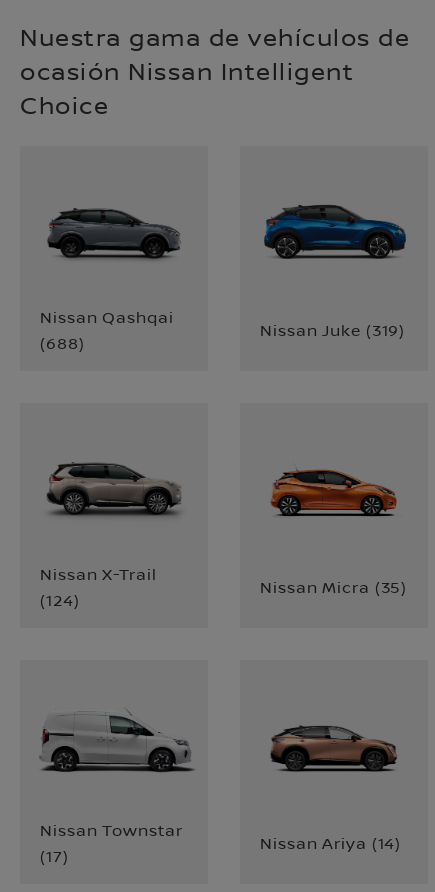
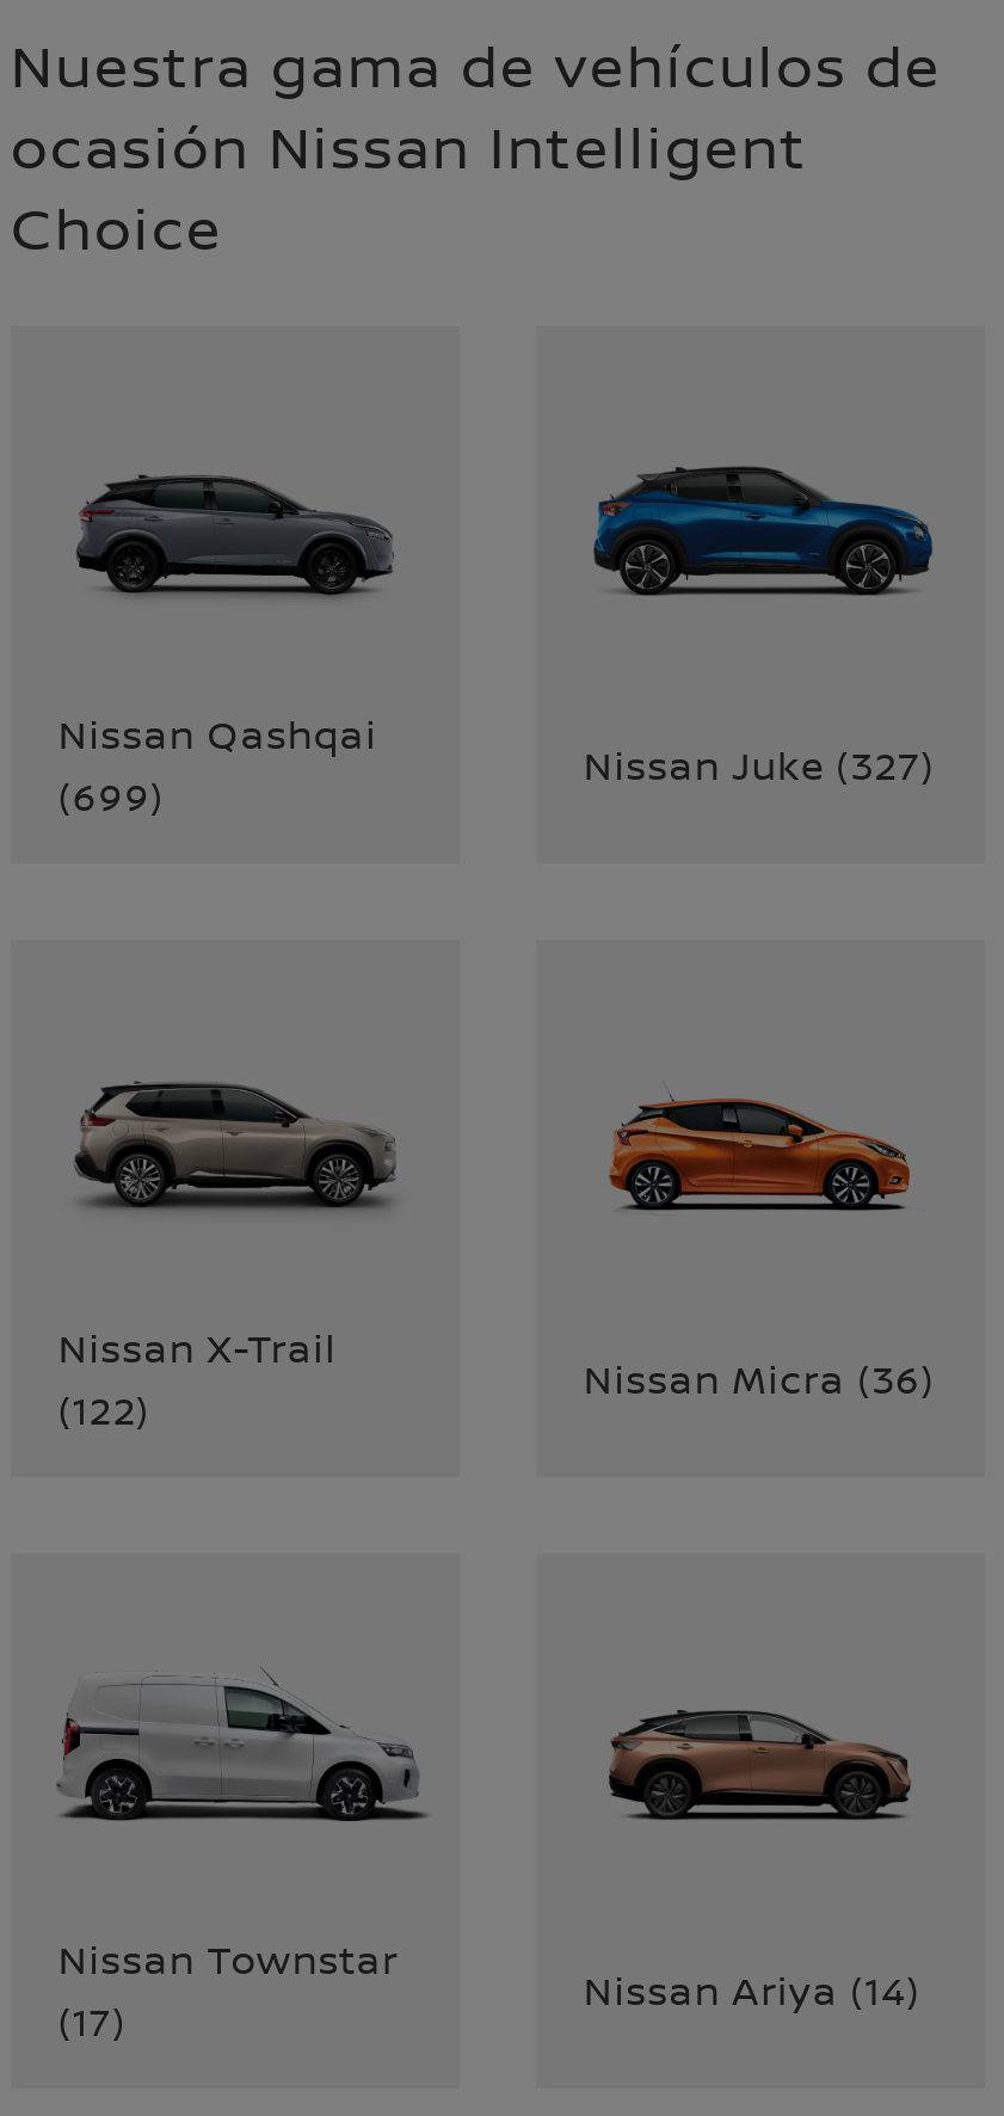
[260,319,405,341] Nissan Juke (319) -> [584,739,935,791] Nissan Juke (327)
[40,332,84,354] (688) -> [58,770,165,822] (699)
[260,576,407,598] Nissan Micra (35) -> [584,1352,935,1405] Nissan Micra (36)
[40,589,79,611] (124) -> [58,1383,150,1436] (122)

